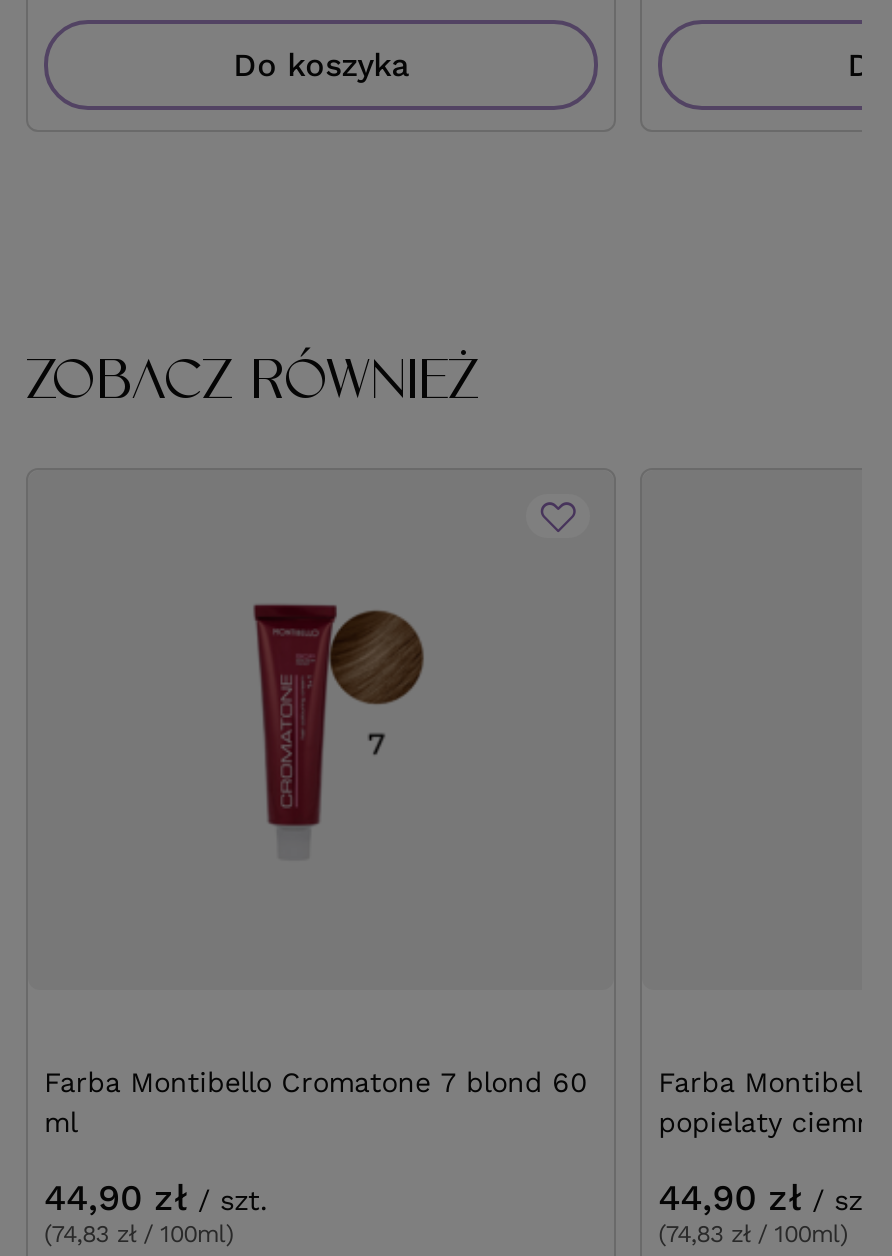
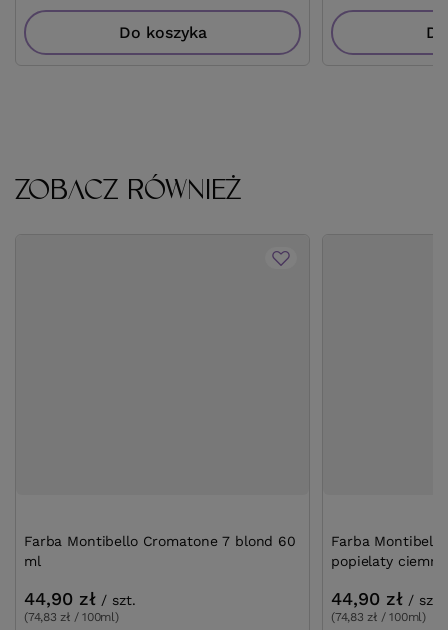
[252,602,426,860] [image] -> none

